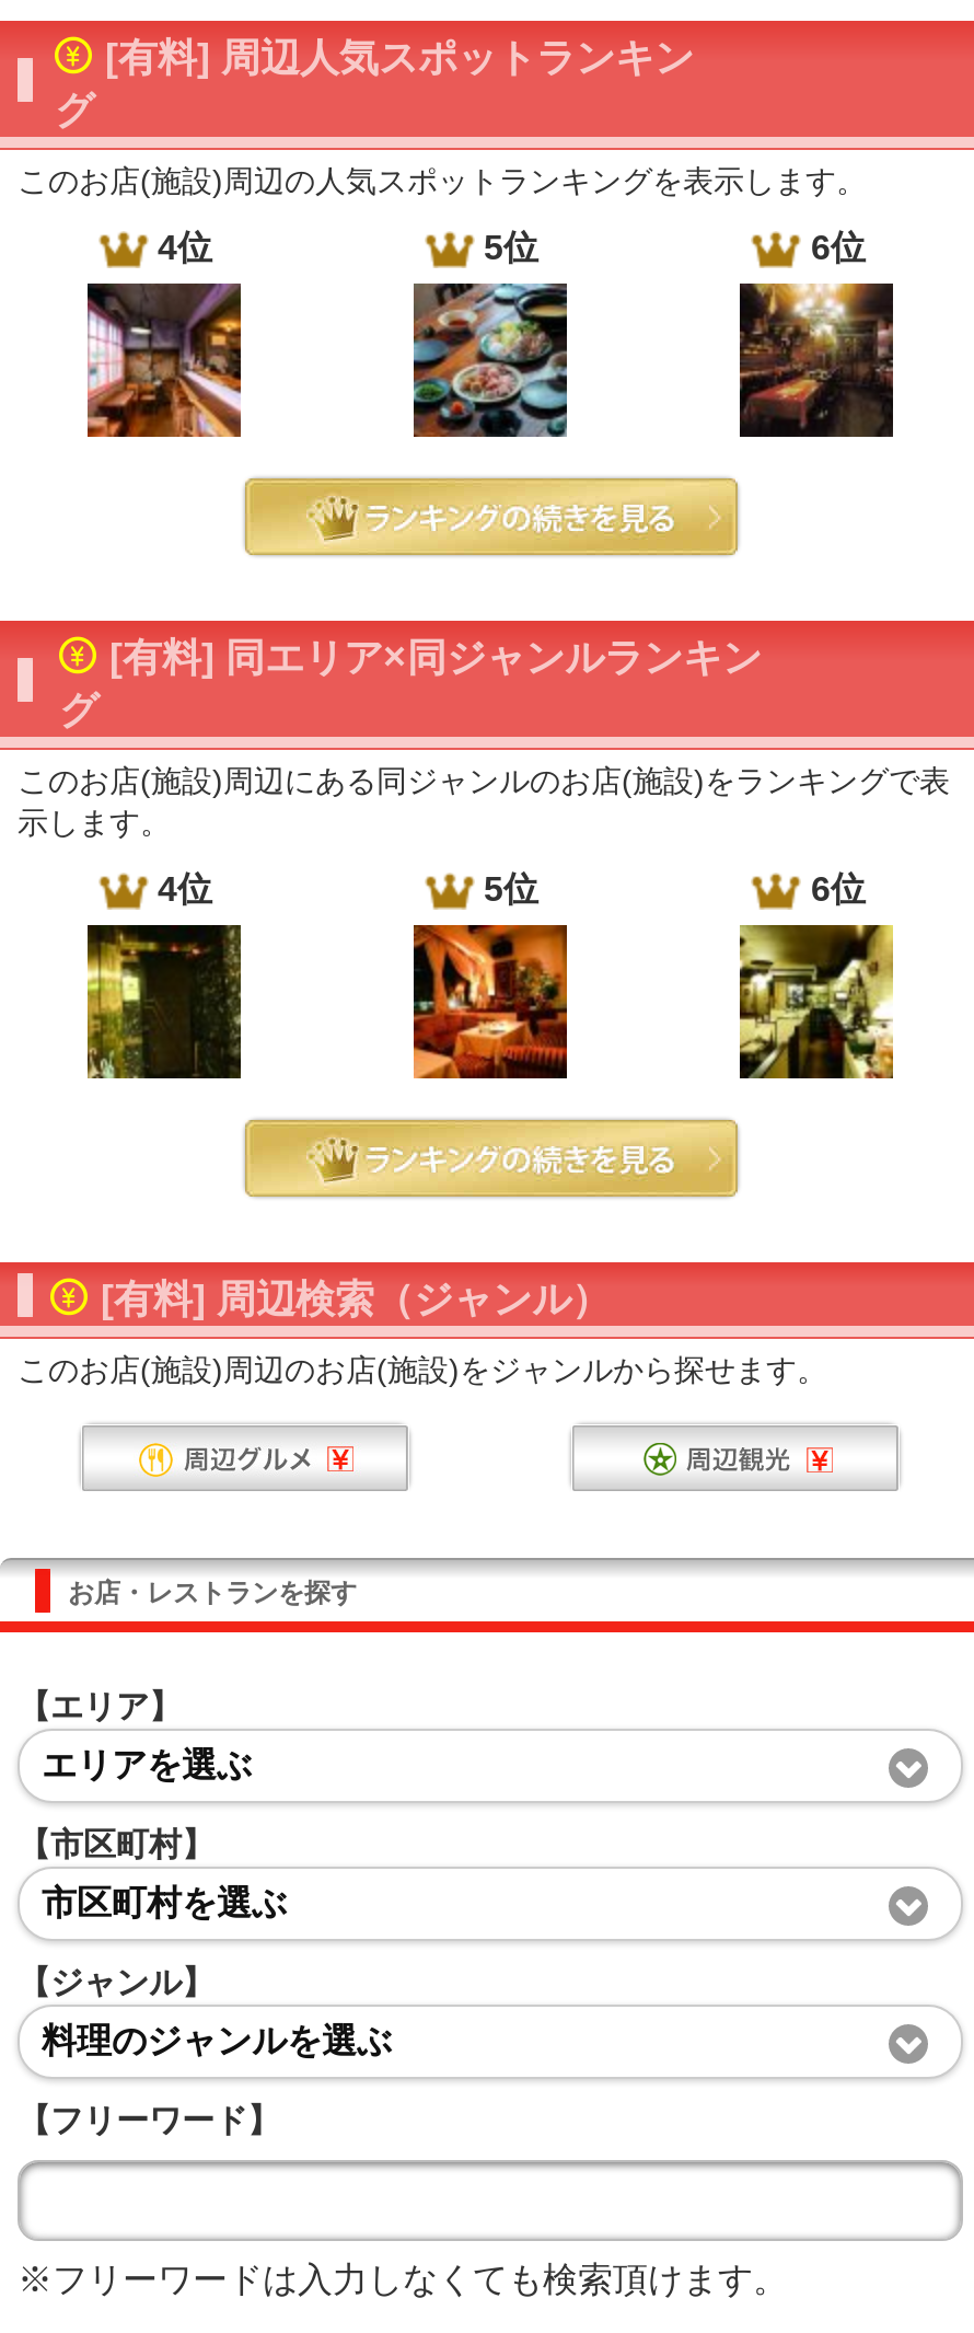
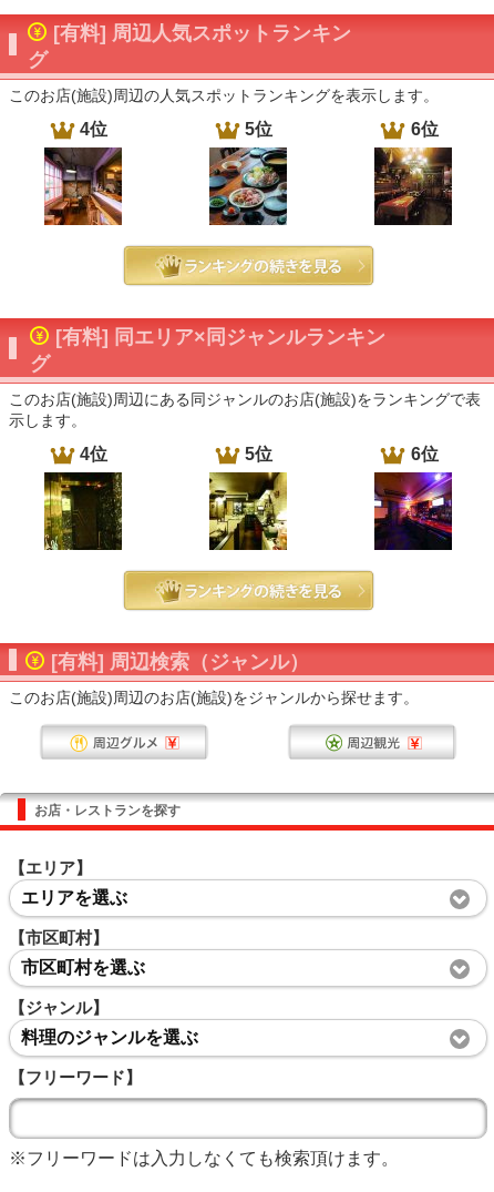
[411,923,569,1081] [image] -> [208,471,288,551] [image]
[738,923,895,1081] [image] -> [373,471,453,551] [image]

